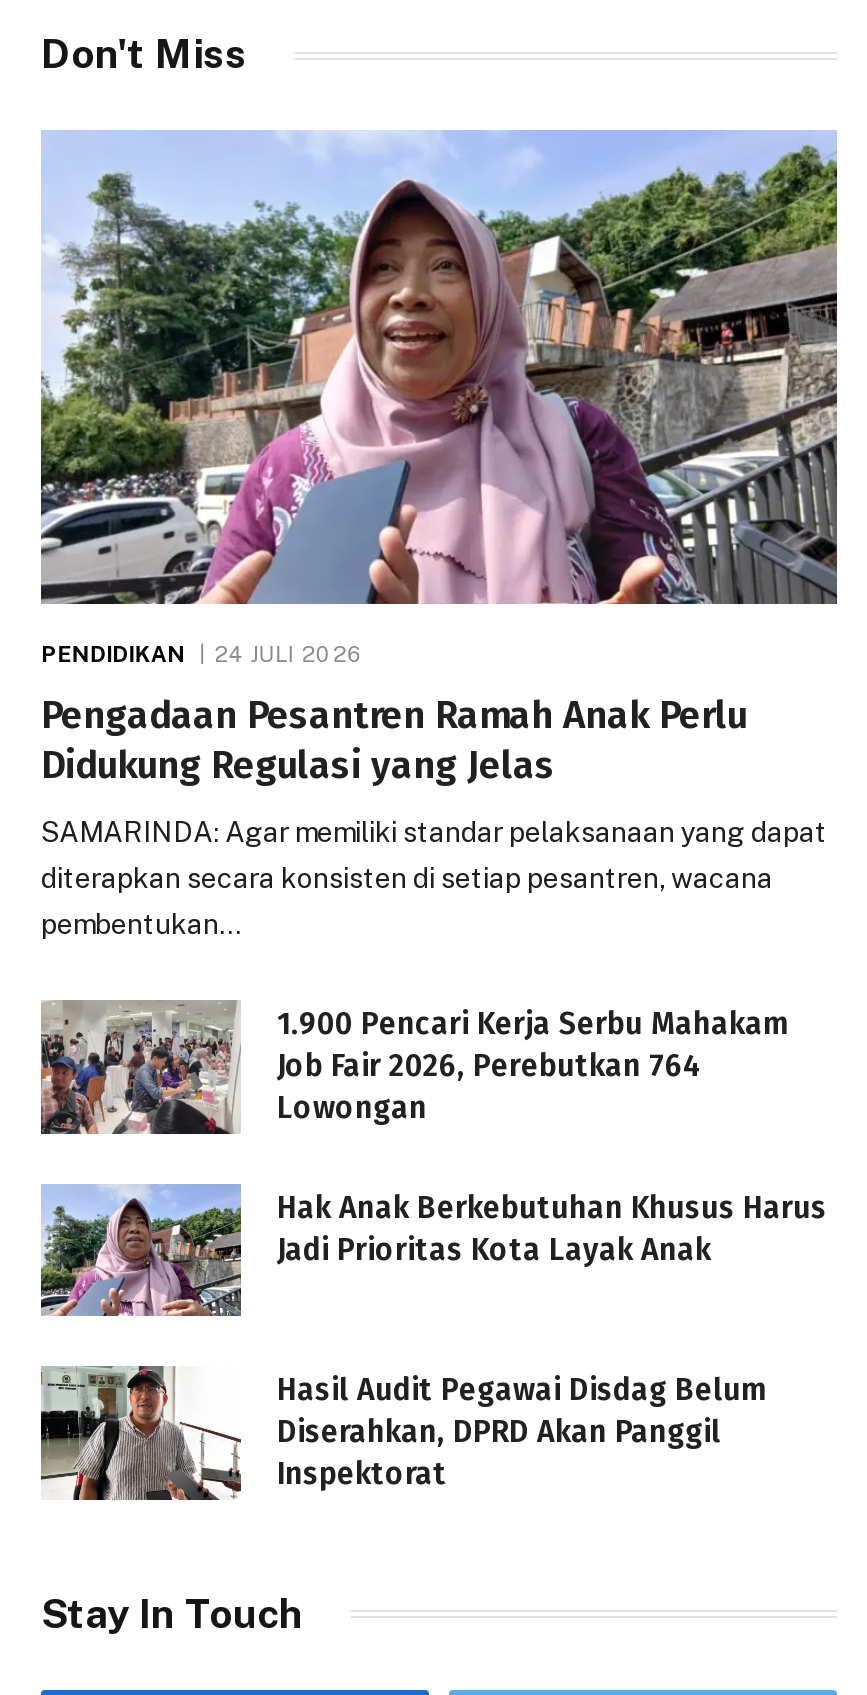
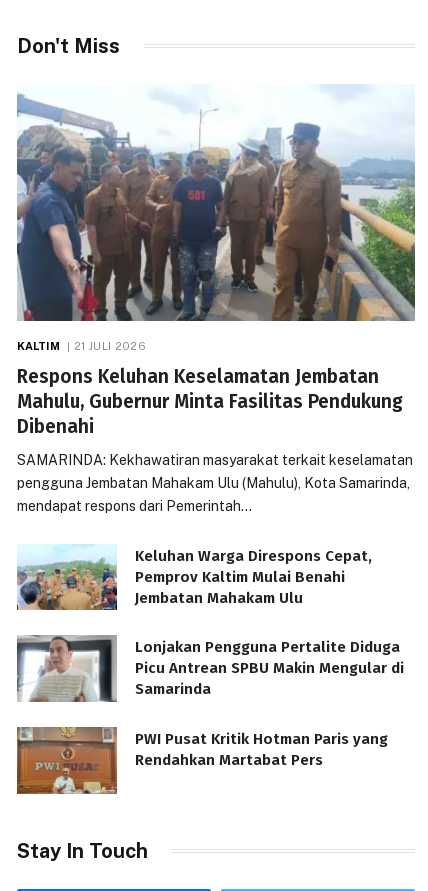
[39,129,839,666] [image] | PENDIDIKAN | 24 JULI 2026 -> [16,85,415,352] [image] | KALTIM | 21 JULI 2026
[41,692,747,788] Pengadaan Pesantren Ramah Anak Perlu | Didukung Regulasi yang Jelas -> [17,365,403,438] Respons Keluhan Keselamatan Jembatan | Mahulu, Gubernur Minta Fasilitas Pendukung | Dibenahi
[41,816,827,940] SAMARINDA: Agar memiliki standar pelaksanaan yang dapat | diterapkan secara konsisten di setiap pesantren, wacana | pembentukan… -> [17,452,413,514] SAMARINDA: Kekhawatiran masyarakat terkait keselamatan | pengguna Jembatan Mahakam Ulu (Mahulu), Kota Samarinda, | mendapat respons dari Pemerintah…
[39,1005,787,1135] [image] | 1.900 Pencari Kerja Serbu Mahakam | Job Fair 2026, Perebutkan 764 | Lowongan -> [17,544,372,611] [image] | Keluhan Warga Direspons Cepat, | Pemprov Kaltim Mulai Benahi | Jembatan Mahakam Ulu
[41,1183,827,1317] [image] | Hak Anak Berkebutuhan Khusus Harus | Jadi Prioritas Kota Layak Anak -> [16,634,404,702] [image] | Lonjakan Pengguna Pertalite Diduga | Picu Antrean SPBU Makin Mengular di | Samarinda
[39,1367,765,1501] [image] | Hasil Audit Pegawai Disdag Belum | Diserahkan, DPRD Akan Panggil | Inspektorat -> [16,726,388,795] [image] | PWI Pusat Kritik Hotman Paris yang | Rendahkan Martabat Pers

